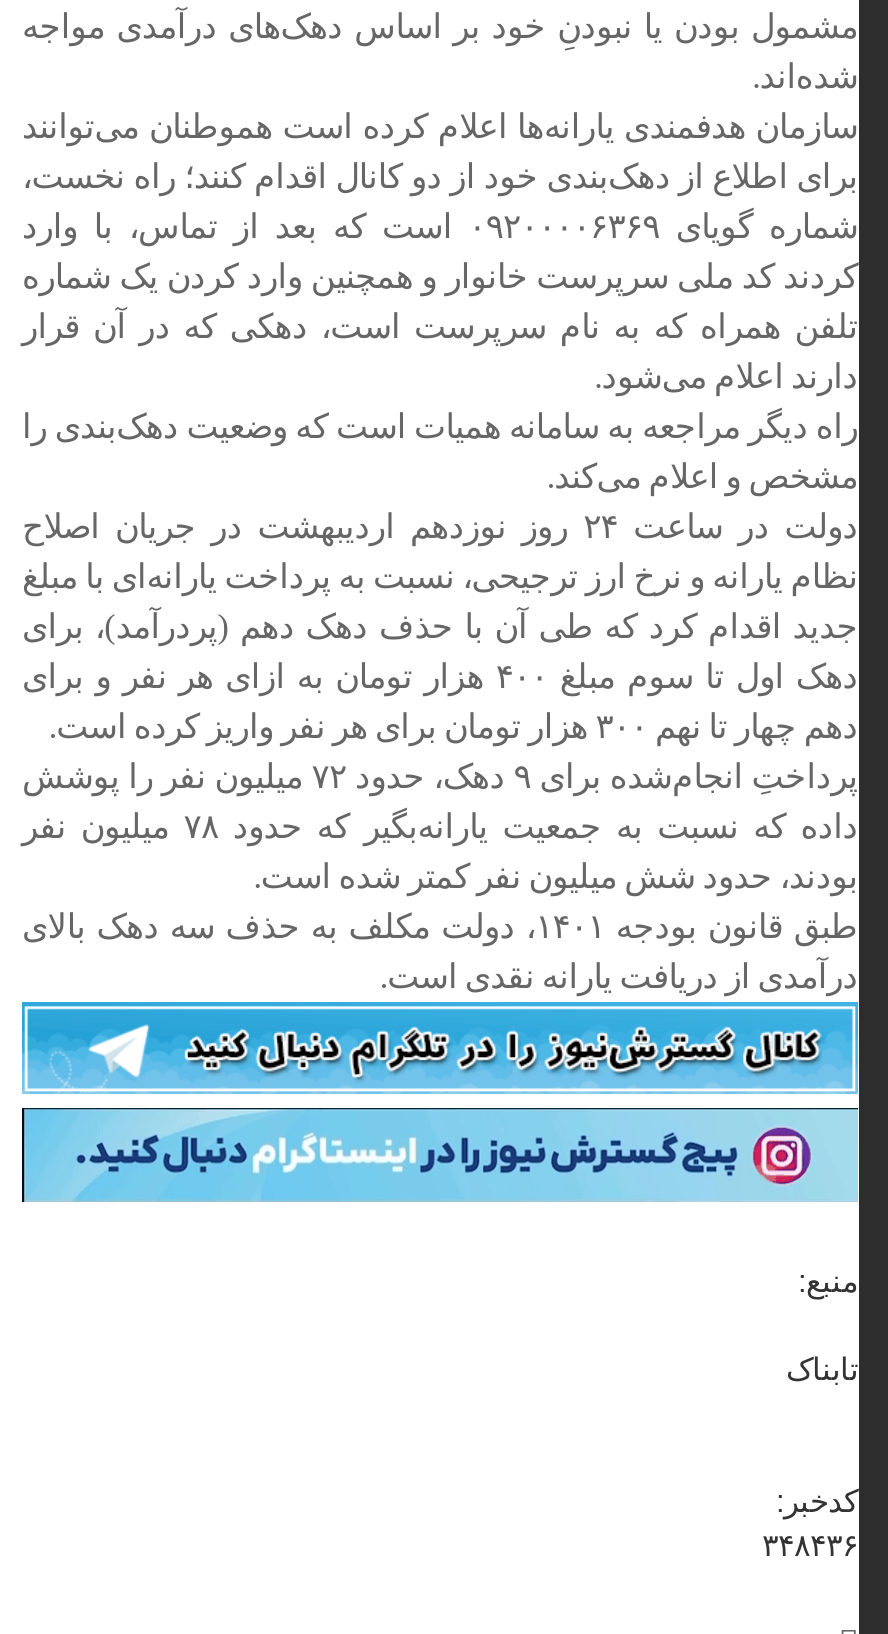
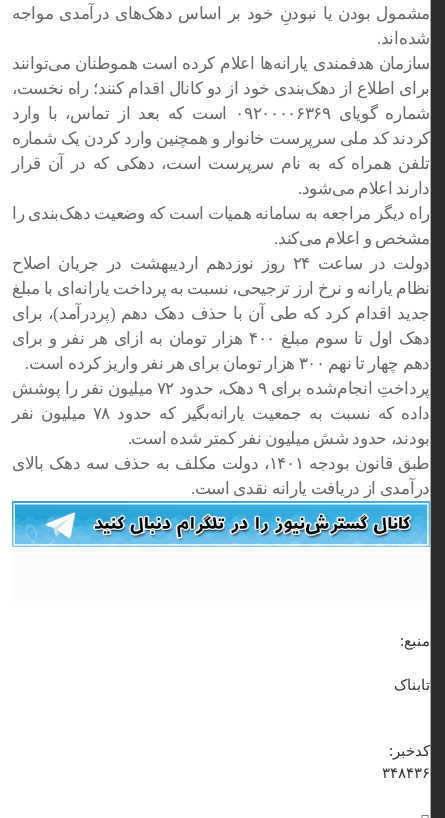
[20,1106,860,1204] [image] -> none

